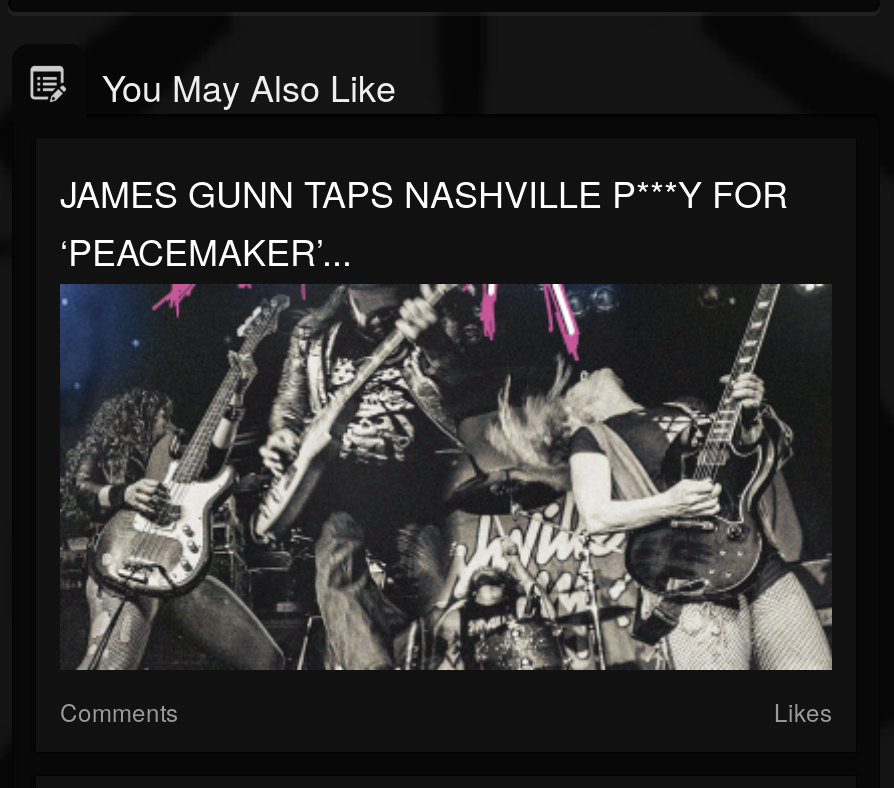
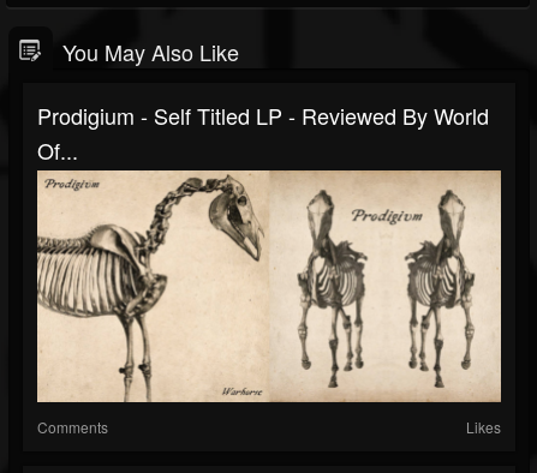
[60,165,788,275] JAMES GUNN TAPS NASHVILLE P***Y FOR | ‘PEACEMAKER’... -> [37,99,489,165] Prodigium - Self Titled LP - Reviewed By World | Of...
[58,282,832,670] [image] -> [36,169,502,403] [image]

